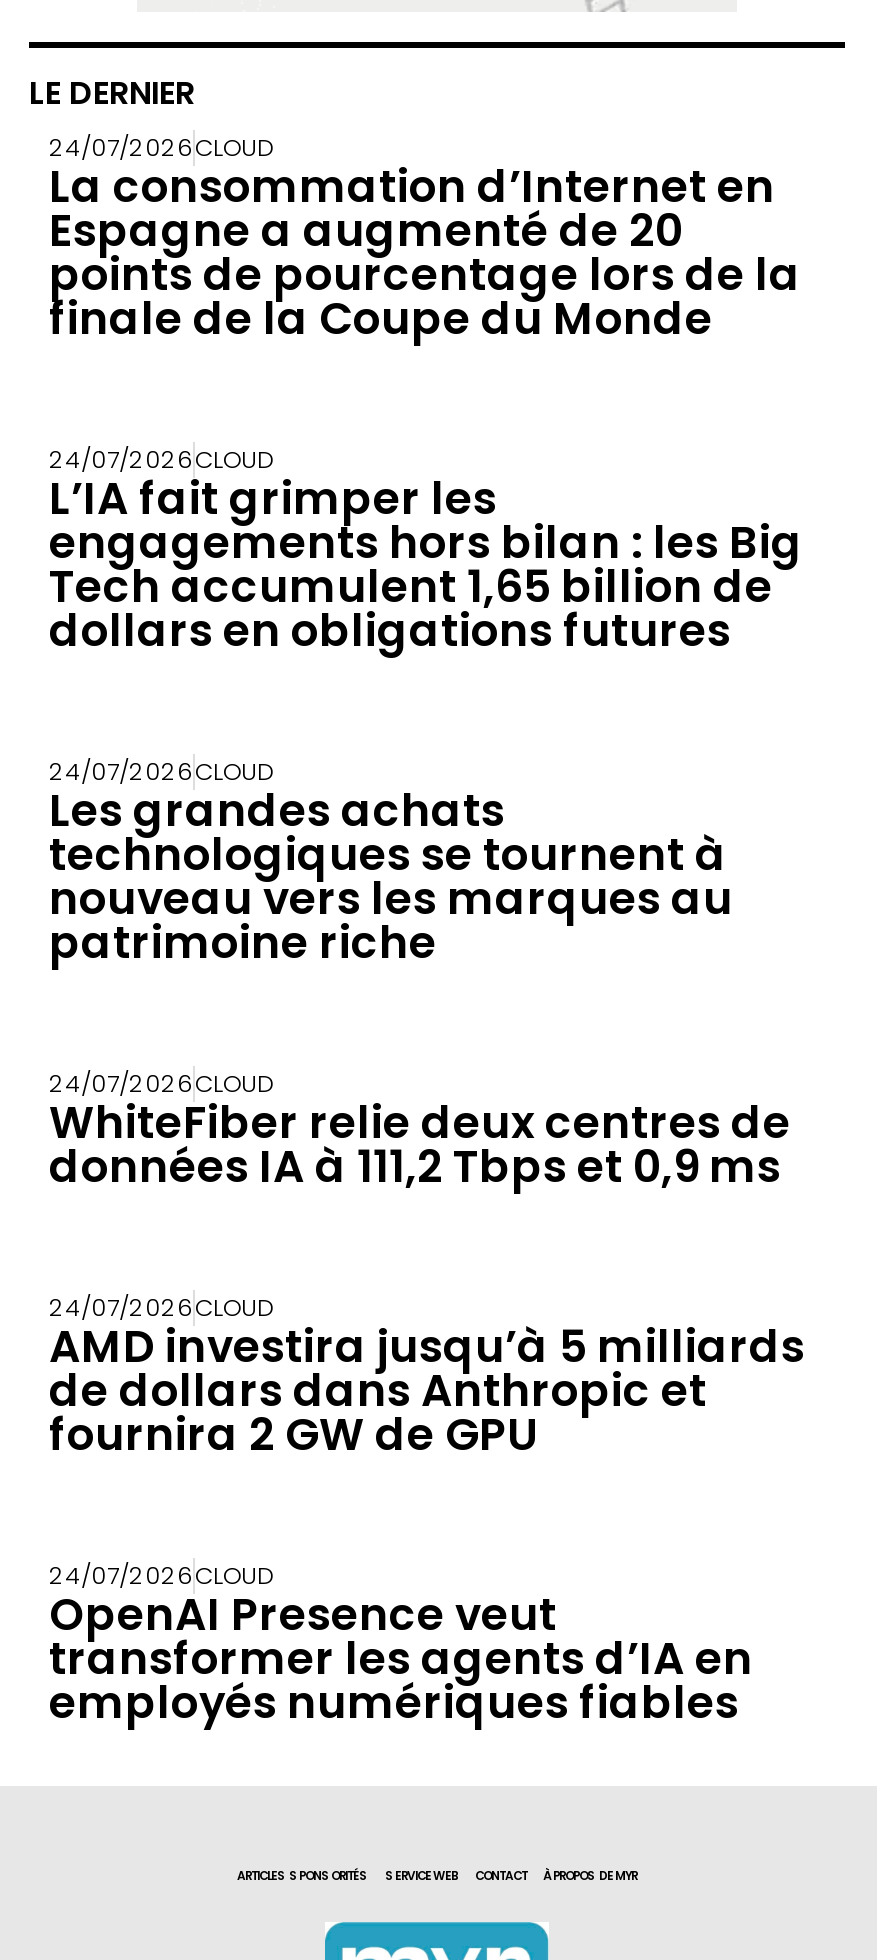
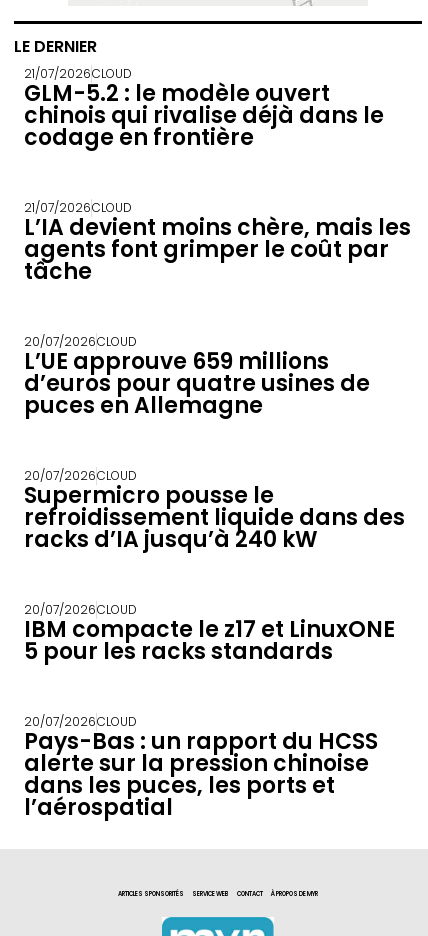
[49,129,801,349] 24/07/2026CLOUD | La consommation d’Internet en | Espagne a augmenté de 20 | points de pourcentage lors de la | finale de la Coupe du Monde -> [24,65,384,153] 21/07/2026CLOUD | GLM-5.2 : le modèle ouvert | chinois qui rivalise déjà dans le | codage en frontière
[49,441,803,661] 24/07/2026CLOUD | L’IA fait grimper les | engagements hors bilan : les Big | Tech accumulent 1,65 billion de | dollars en obligations futures -> [24,199,411,287] 21/07/2026CLOUD | L’IA devient moins chère, mais les | agents font grimper le coût par | tâche
[49,753,733,973] 24/07/2026CLOUD | Les grandes achats | technologiques se tournent à | nouveau vers les marques au | patrimoine riche -> [24,333,370,421] 20/07/2026CLOUD | L’UE approuve 659 millions | d’euros pour quatre usines de | puces en Allemagne
[49,1065,791,1197] 24/07/2026CLOUD | WhiteFiber relie deux centres de | données IA à 111,2 Tbps et 0,9 ms -> [24,467,405,555] 20/07/2026CLOUD | Supermicro pousse le | refroidissement liquide dans des | racks d’IA jusqu’à 240 kW
[49,1289,805,1465] 24/07/2026CLOUD | AMD investira jusqu’à 5 milliards | de dollars dans Anthropic et | fournira 2 GW de GPU -> [24,601,395,667] 20/07/2026CLOUD | IBM compacte le z17 et LinuxONE | 5 pour les racks standards
[49,1557,753,1733] 24/07/2026CLOUD | OpenAI Presence veut | transformer les agents d’IA en | employés numériques fiables -> [24,713,378,823] 20/07/2026CLOUD | Pays-Bas : un rapport du HCSS | alerte sur la pression chinoise | dans les puces, les ports et | l’aérospatial

